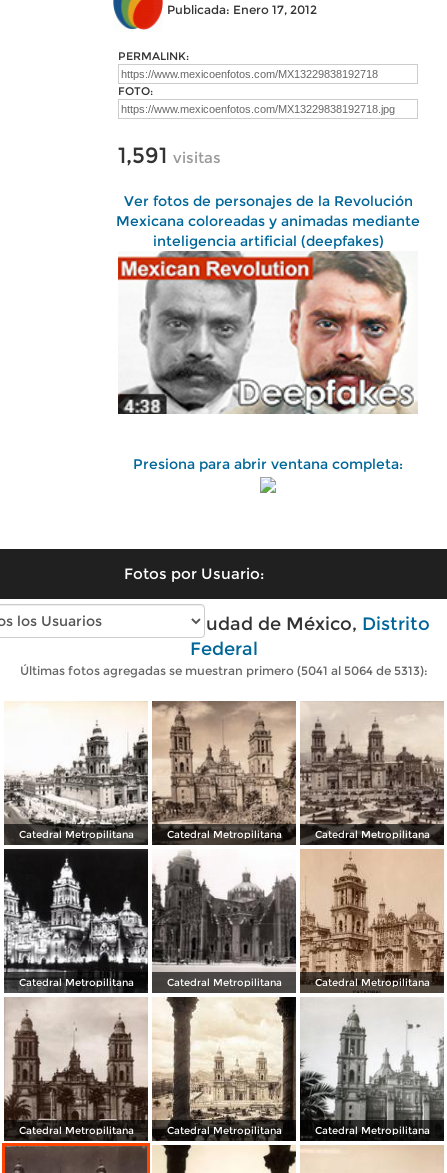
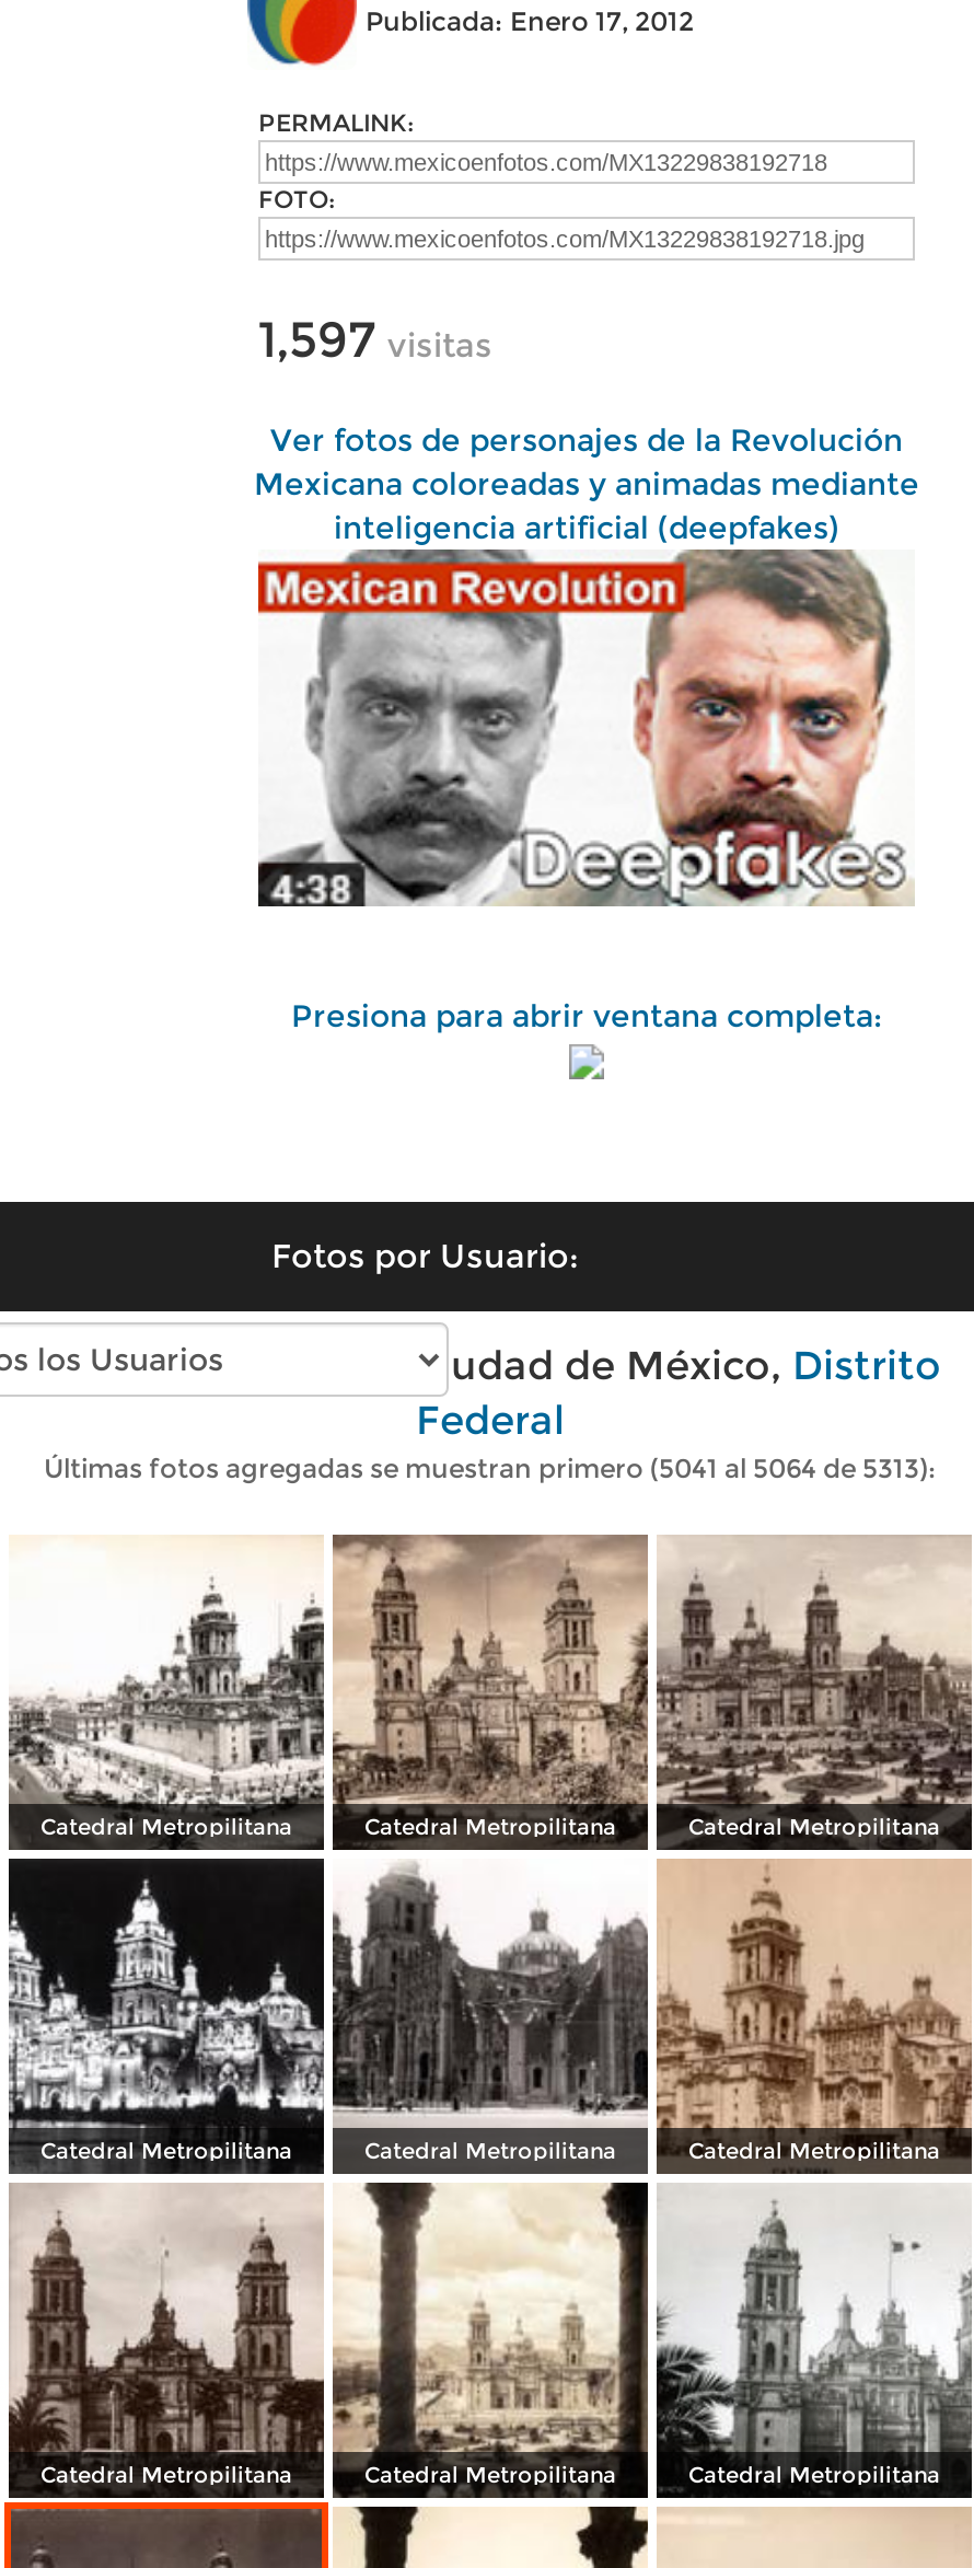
[118,141,221,169] 1,591 visitas -> [258,309,492,370] 1,597 visitas

